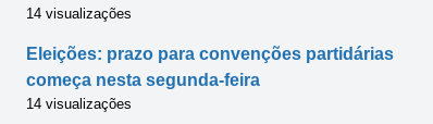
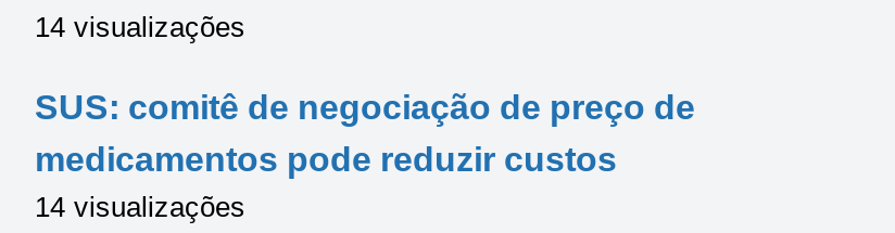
[26,44,394,89] Eleições: prazo para convenções partidárias | começa nesta segunda-feira -> [35,88,695,177] SUS: comitê de negociação de preço de | medicamentos pode reduzir custos

